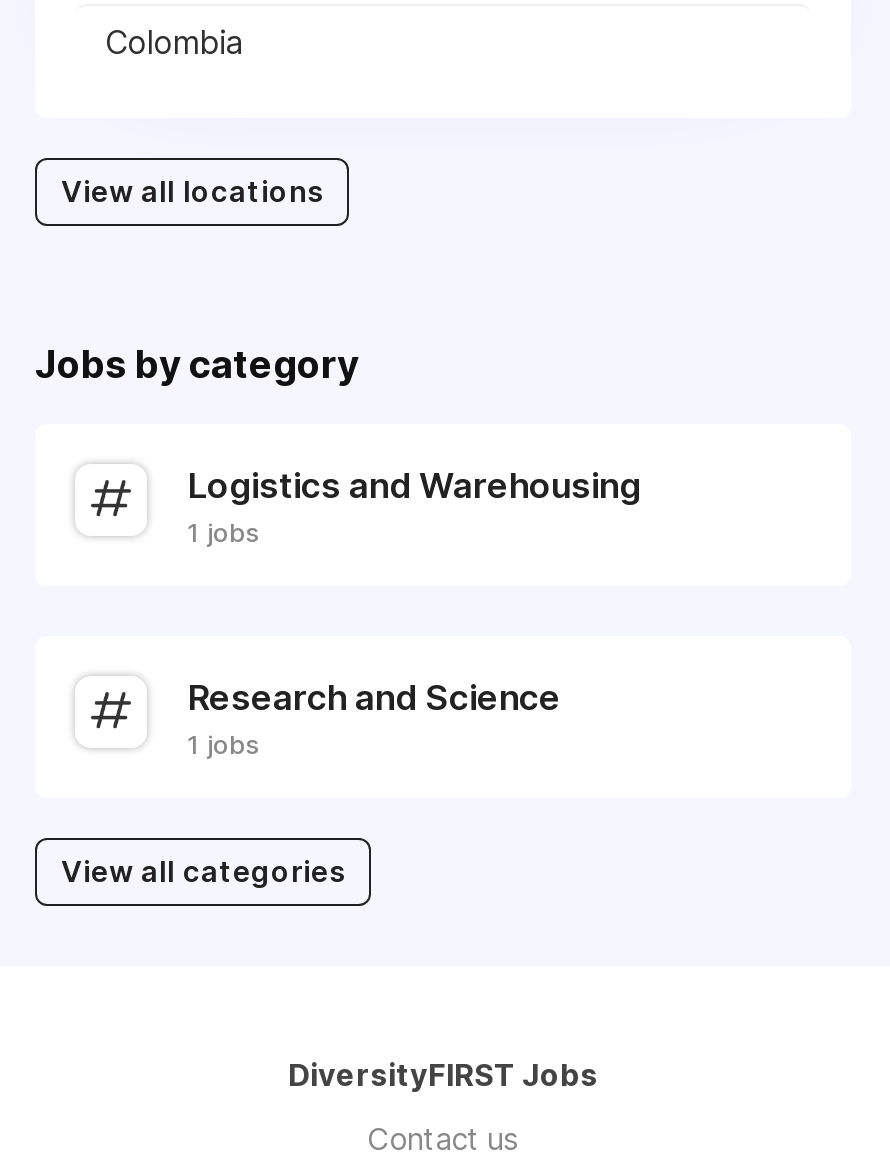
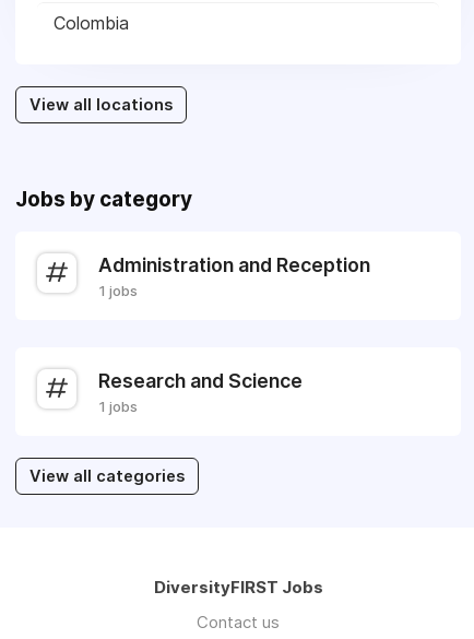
[187,464,641,506] Logistics and Warehousing -> [98,253,370,276] Administration and Reception

